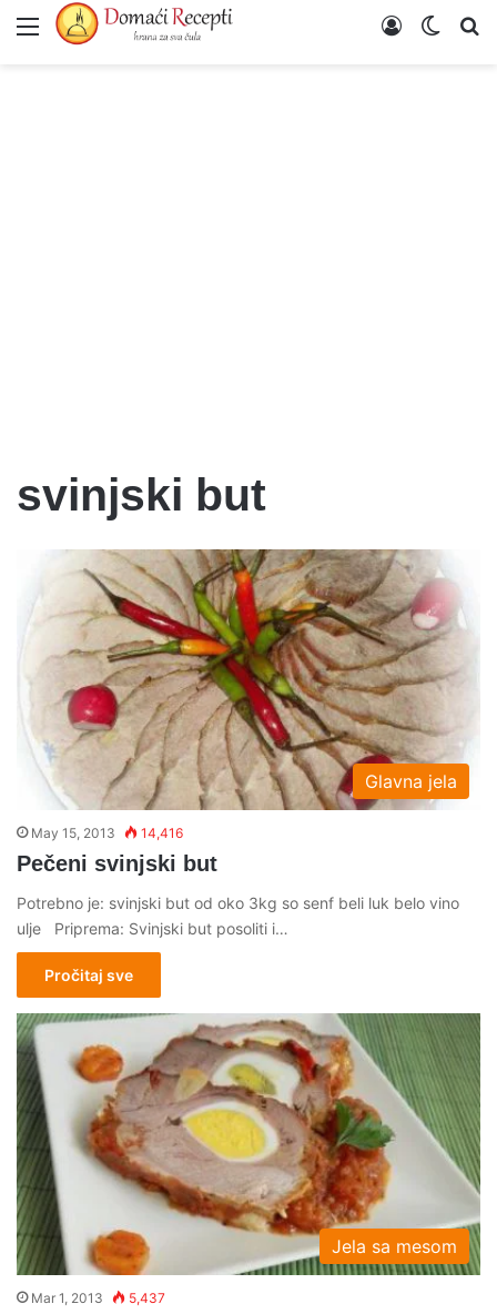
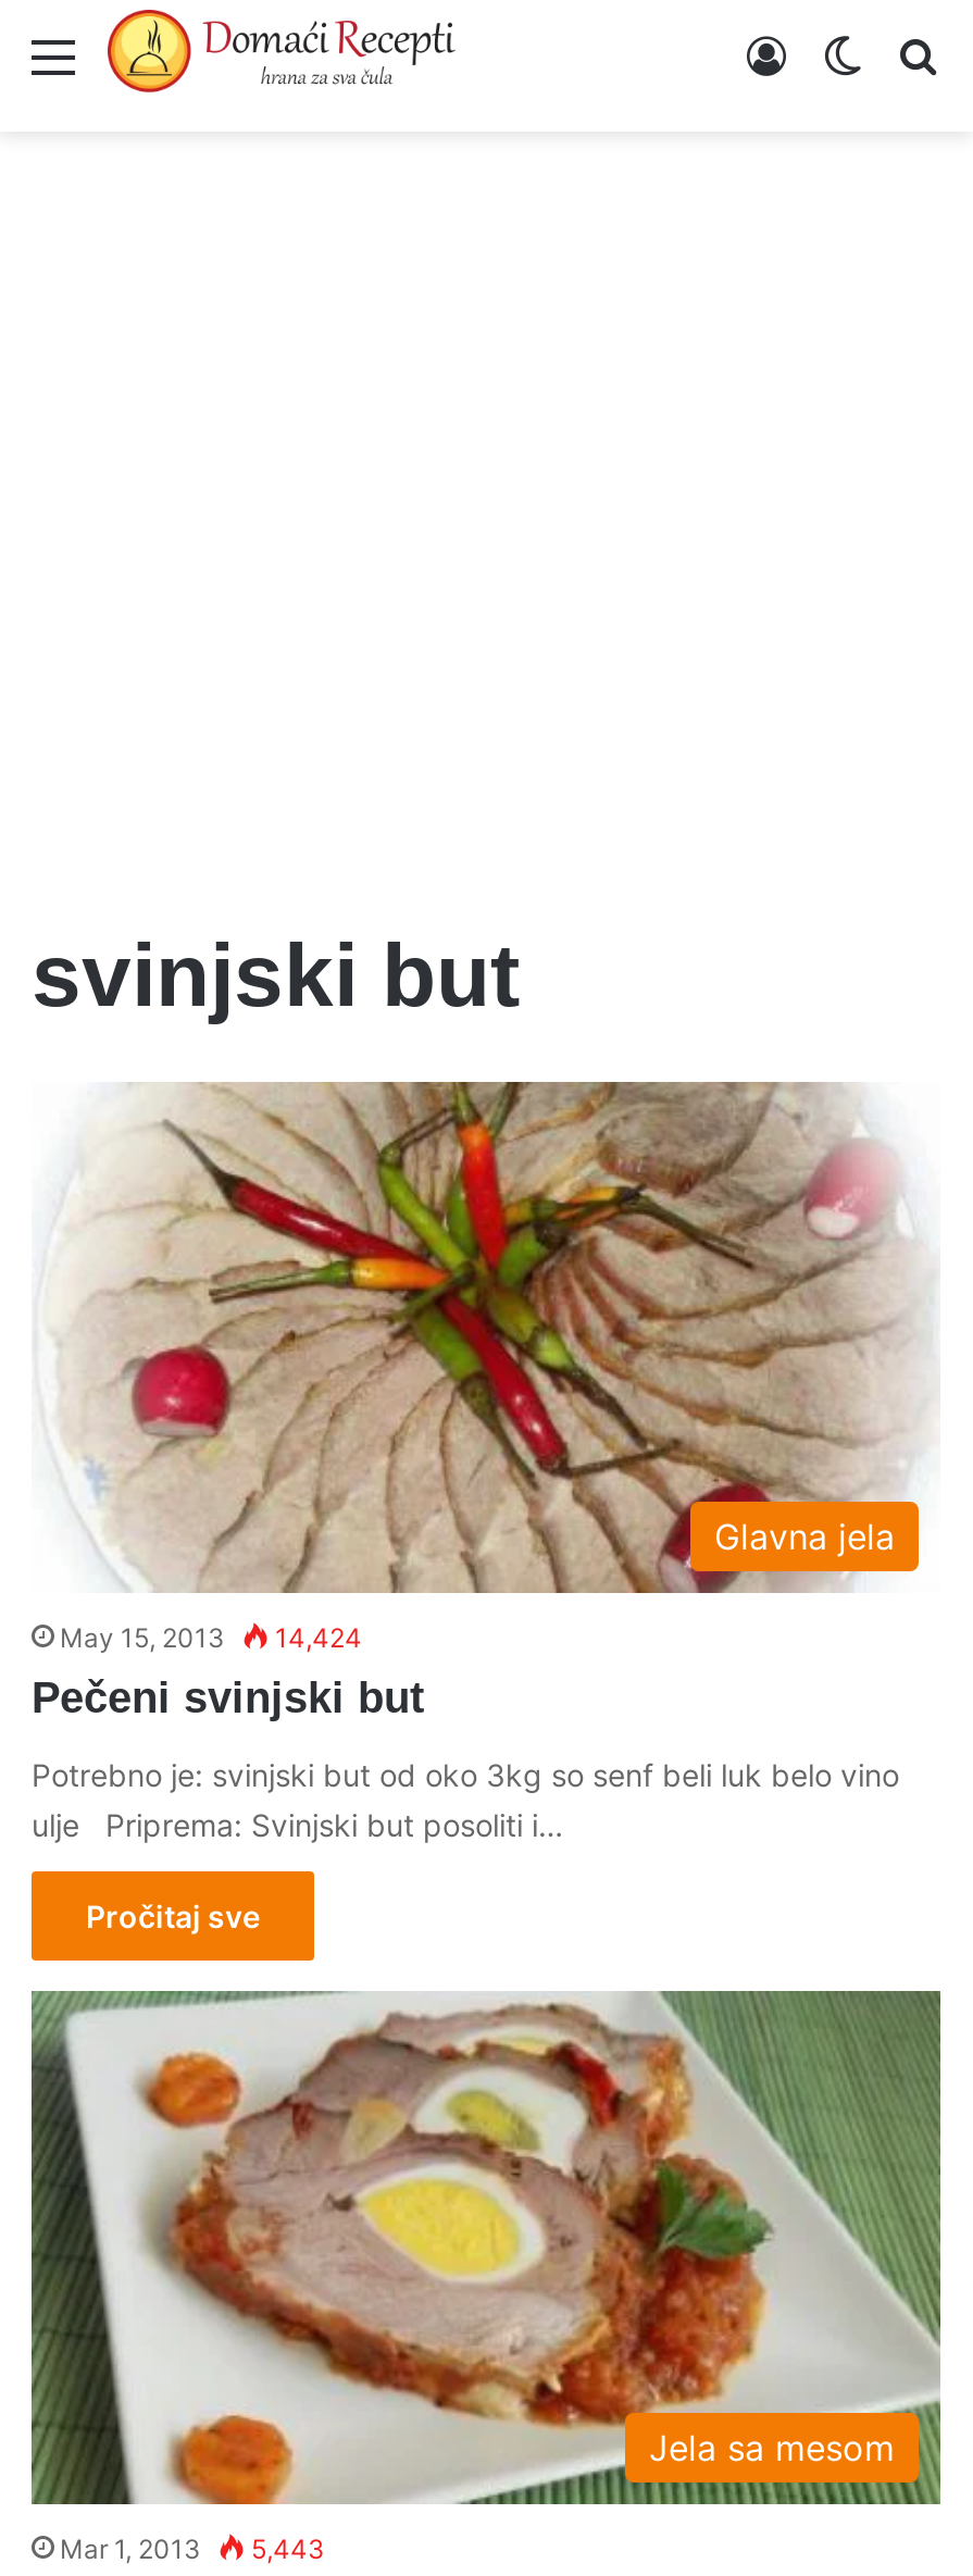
[31,825,183,842] May 15, 2013 14,416 -> [60,1622,362,1655] May 15, 2013 14,424
[31,1290,165,1306] Mar 1, 2013 5,437 -> [60,2533,325,2566] Mar 1, 2013 5,443

